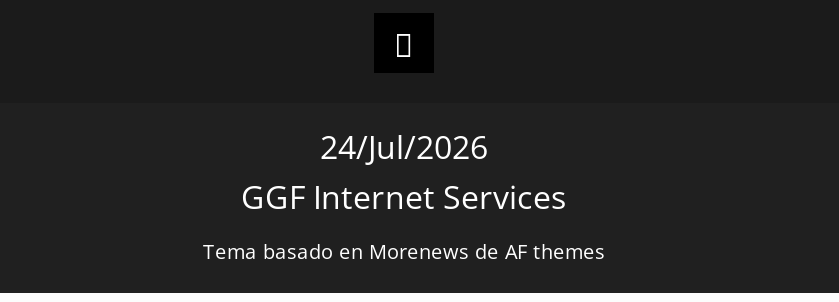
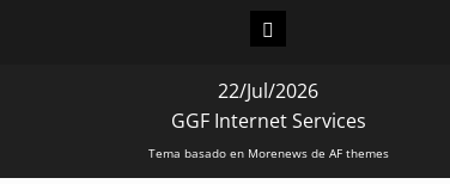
[320,126,488,170] 24/Jul/2026 -> [218,77,318,104] 22/Jul/2026

